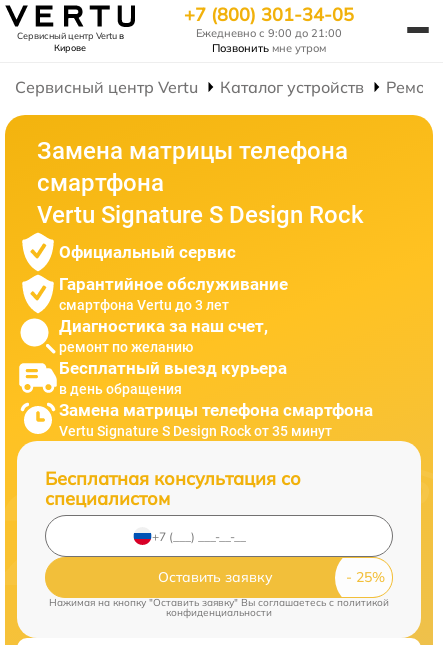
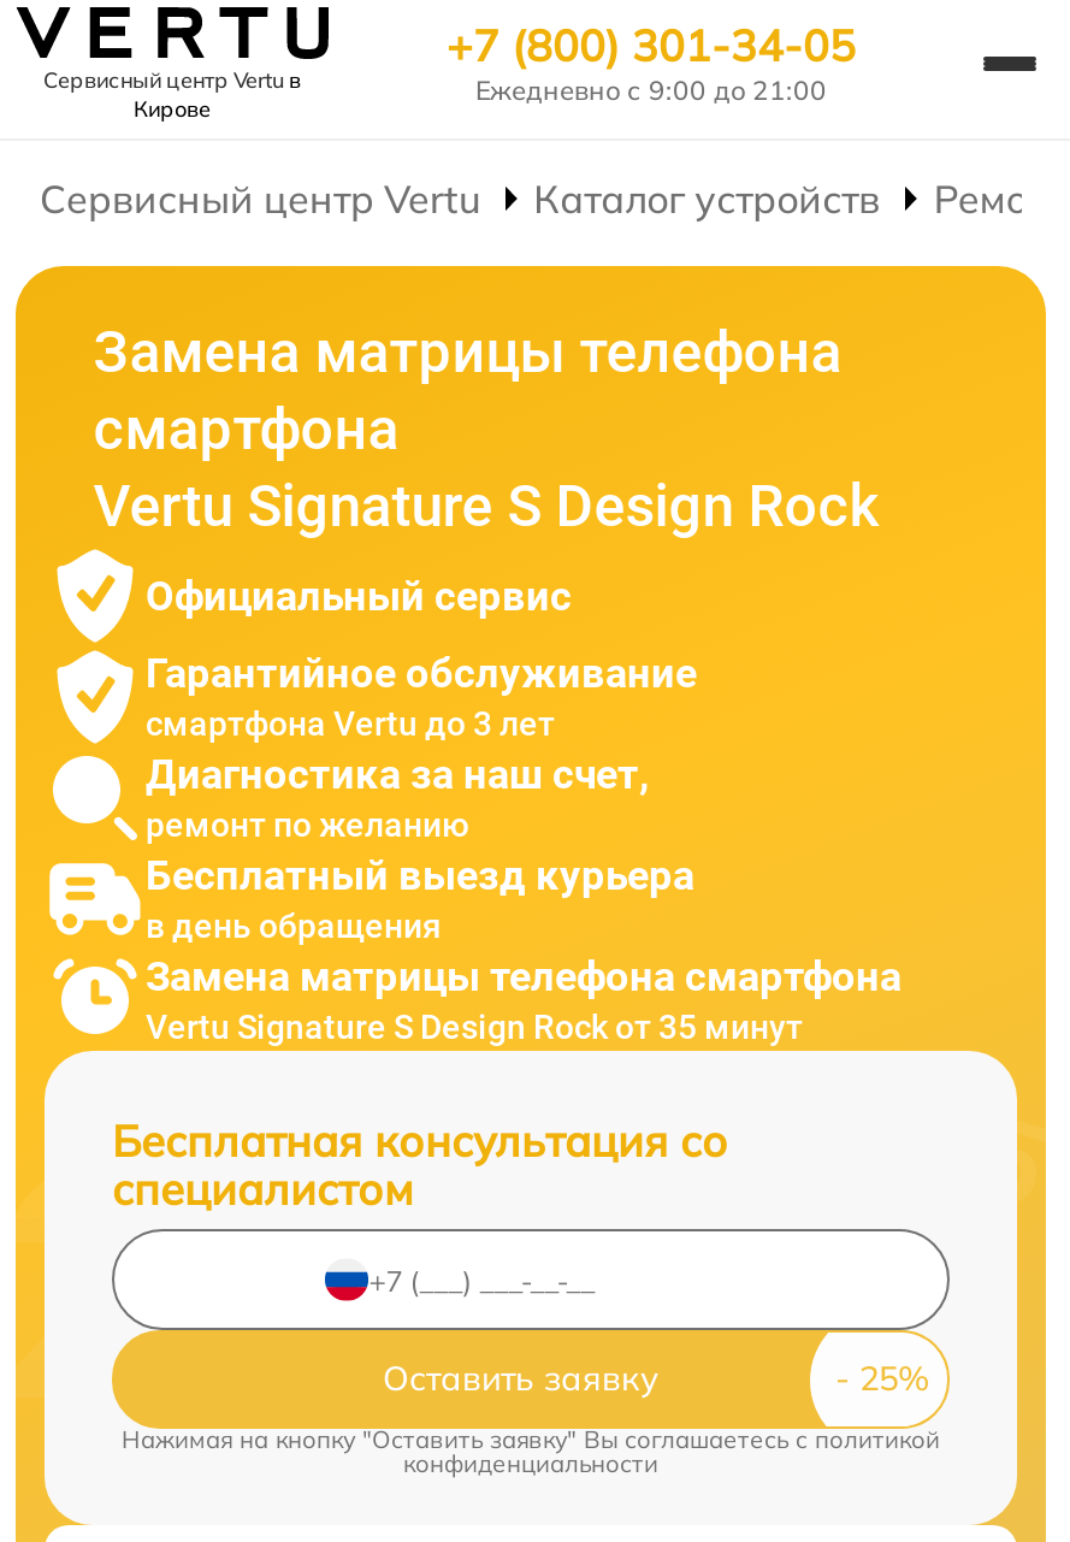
[212,41,326,55] Позвонить мне утром -> none

